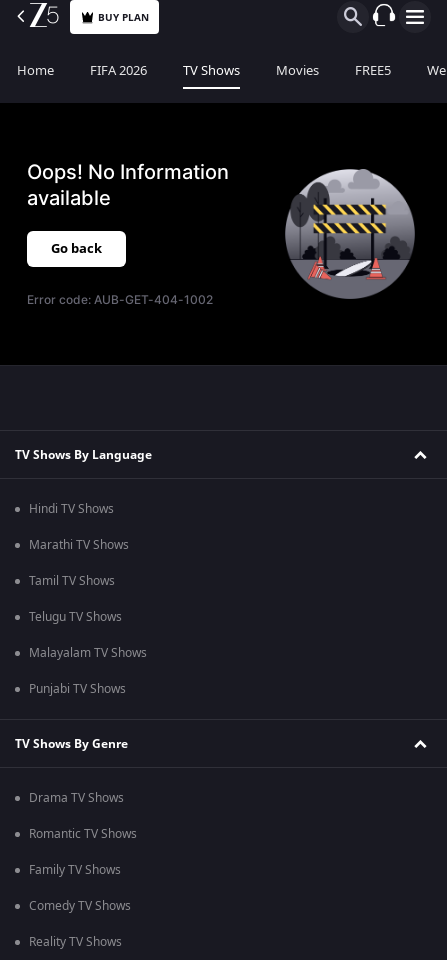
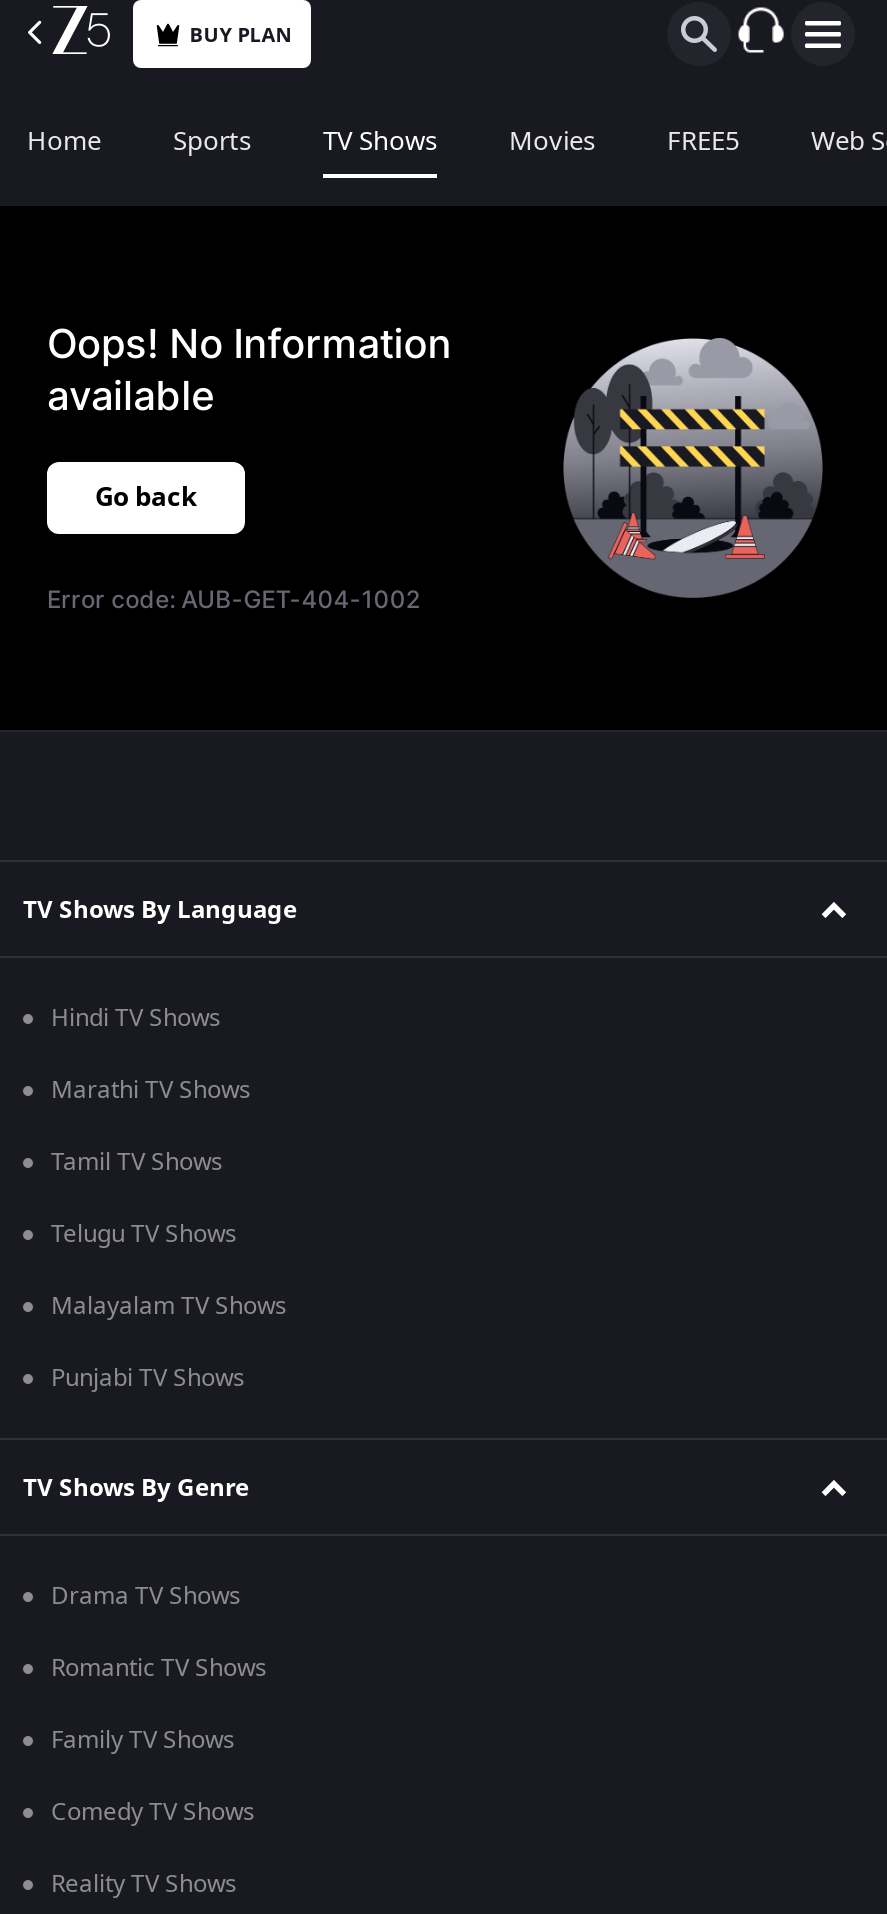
[90,61,147,80] FIFA 2026 -> [173,122,251,160] Sports

